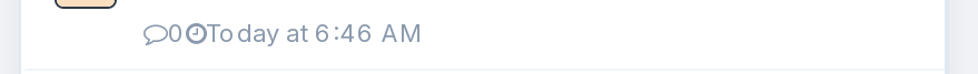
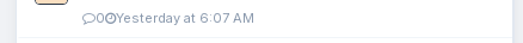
[206,18,422,49] Today at 6:46 AM -> [116,10,254,26] Yesterday at 6:07 AM

